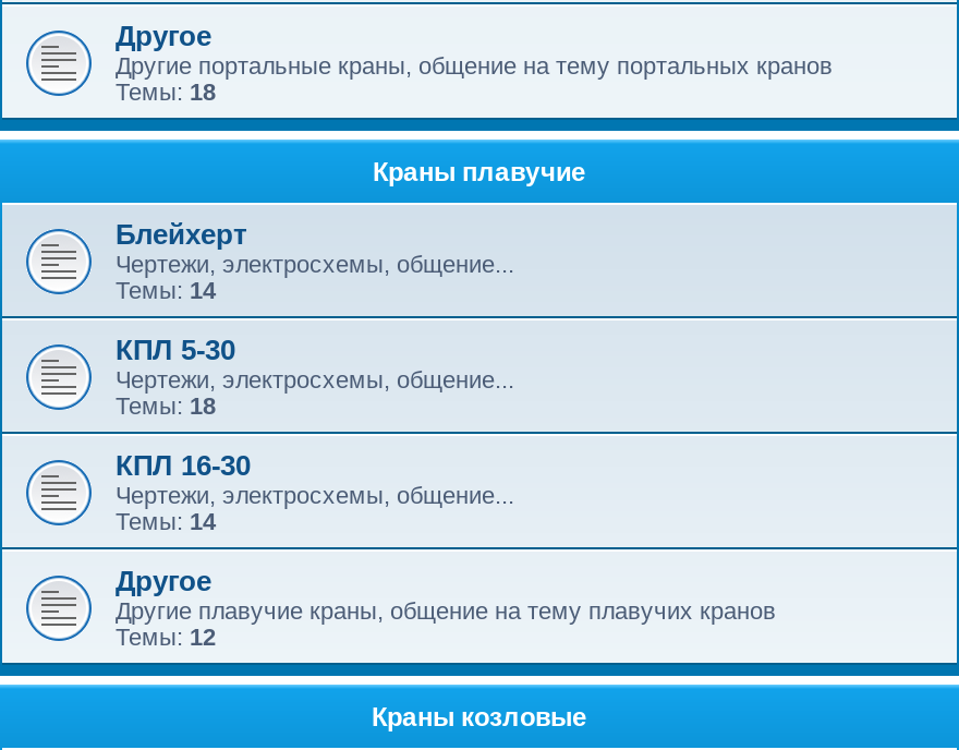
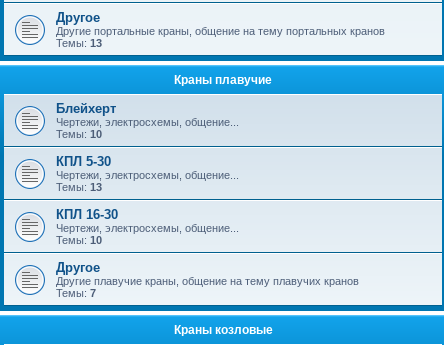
[116,78,216,105] Темы: 18 -> [56,37,102,49] Темы: 13
[116,277,216,303] Темы: 14 -> [56,128,102,140] Темы: 10
[116,392,216,419] Темы: 18 -> [56,181,102,193] Темы: 13
[116,508,216,534] Темы: 14 -> [56,234,102,246] Темы: 10
[116,624,216,650] Темы: 12 -> [56,287,96,299] Темы: 7

